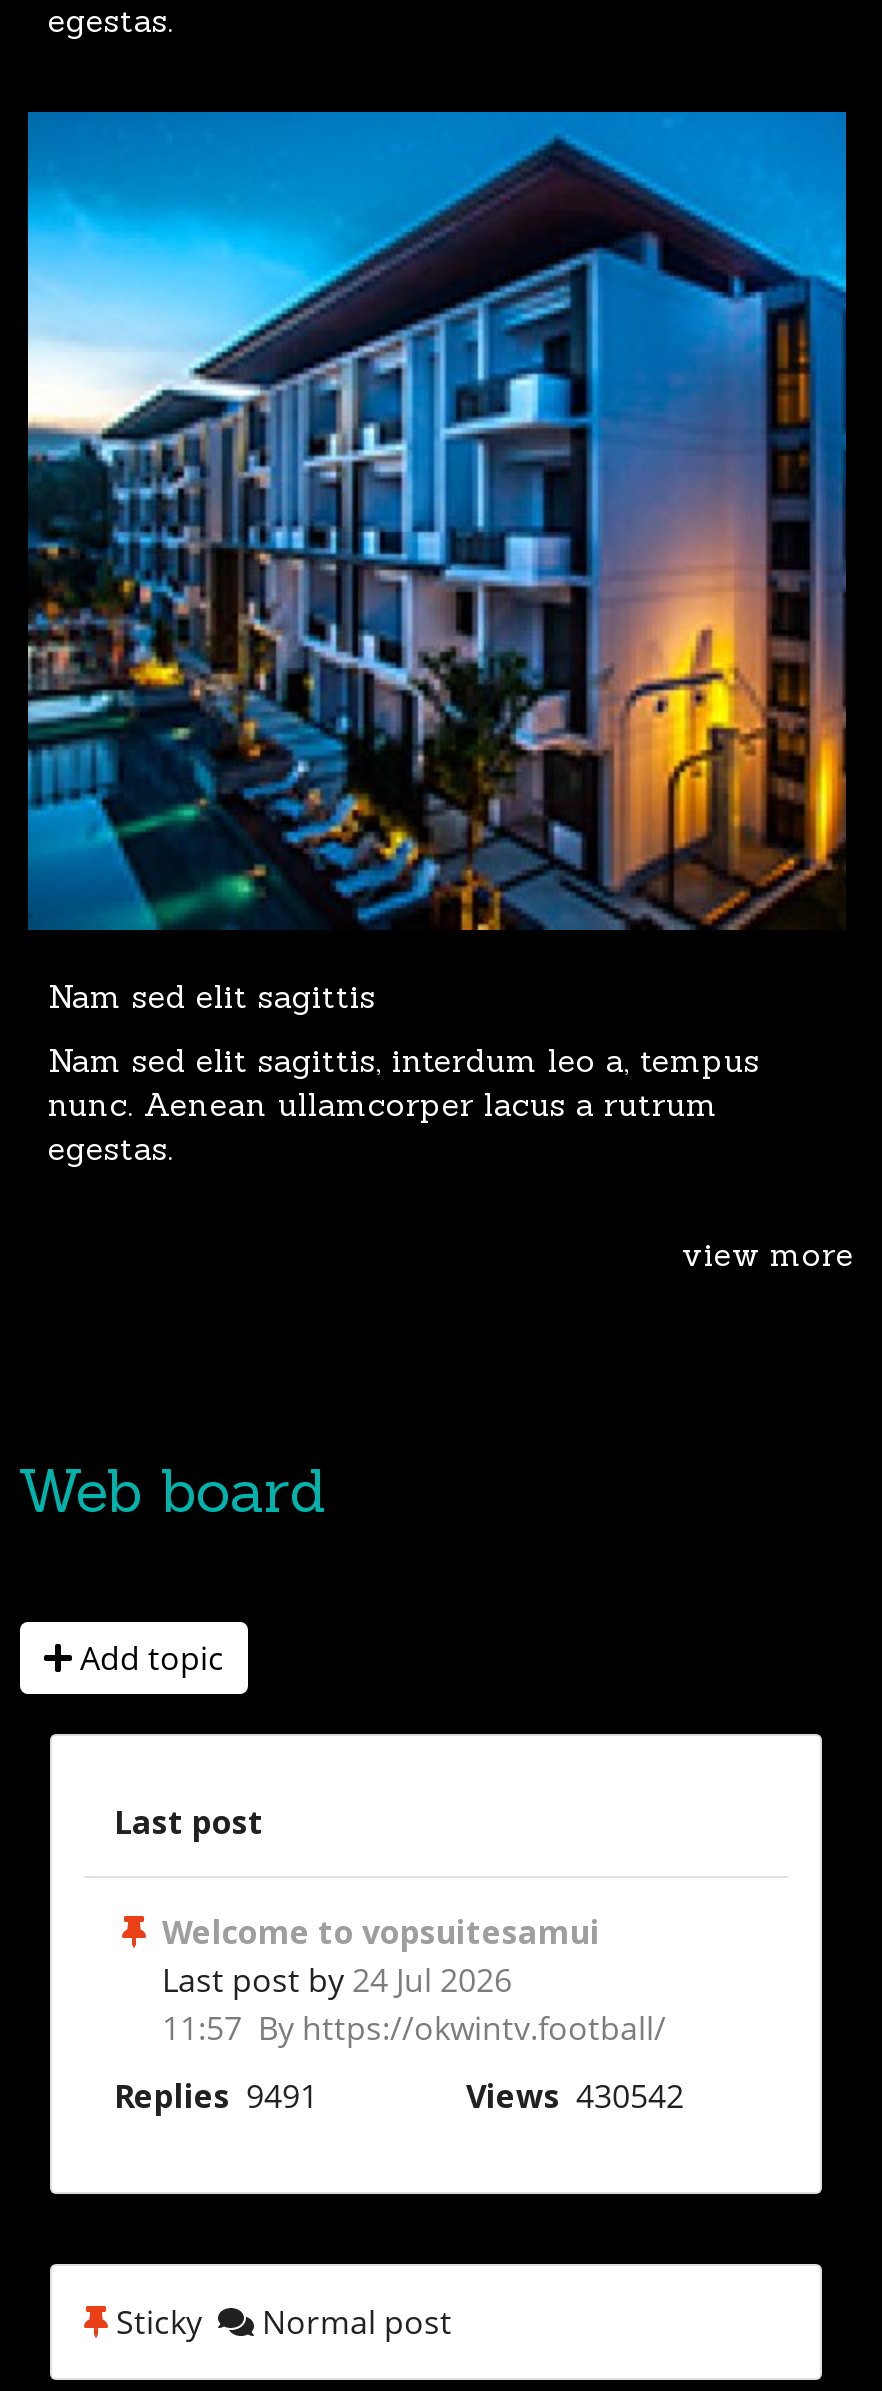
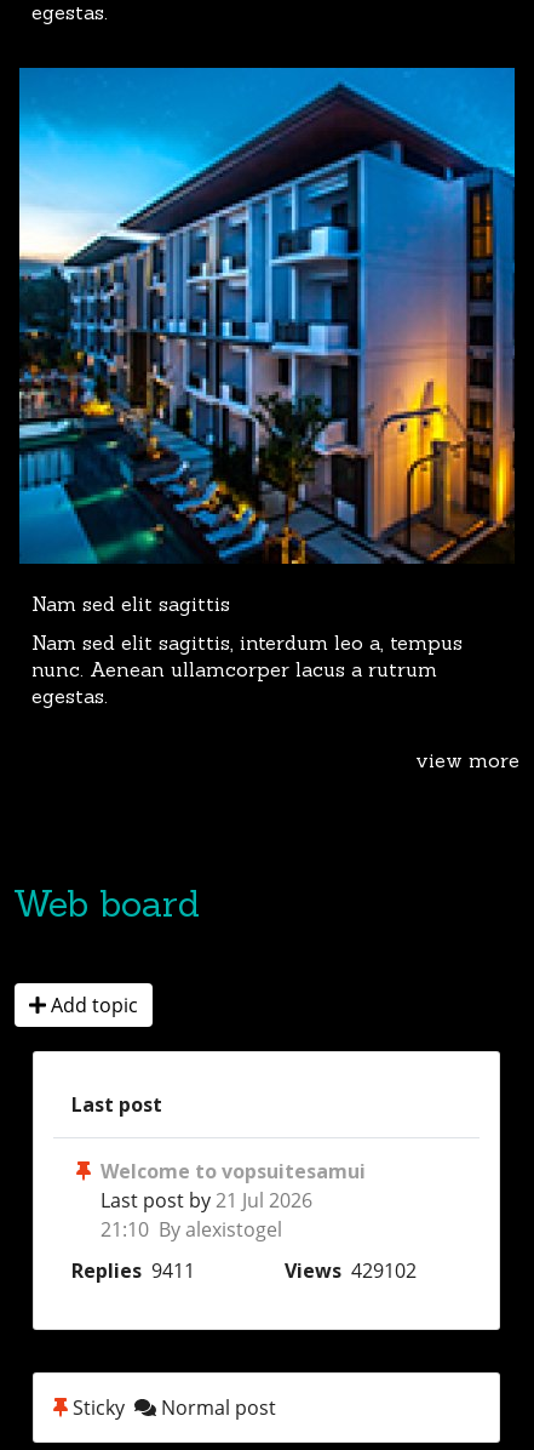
[162,1959,512,2003] Last post by 24 Jul 2026 -> [101,1187,312,1214] Last post by 21 Jul 2026
[162,2007,666,2051] 11:57 By https://okwintv.football/ -> [101,1216,282,1243] 21:10 By alexistogel
[114,2075,318,2119] Replies 9491 -> [71,1258,195,1284] Replies 9411
[466,2075,684,2119] Views 430542 -> [285,1258,417,1284] Views 429102

